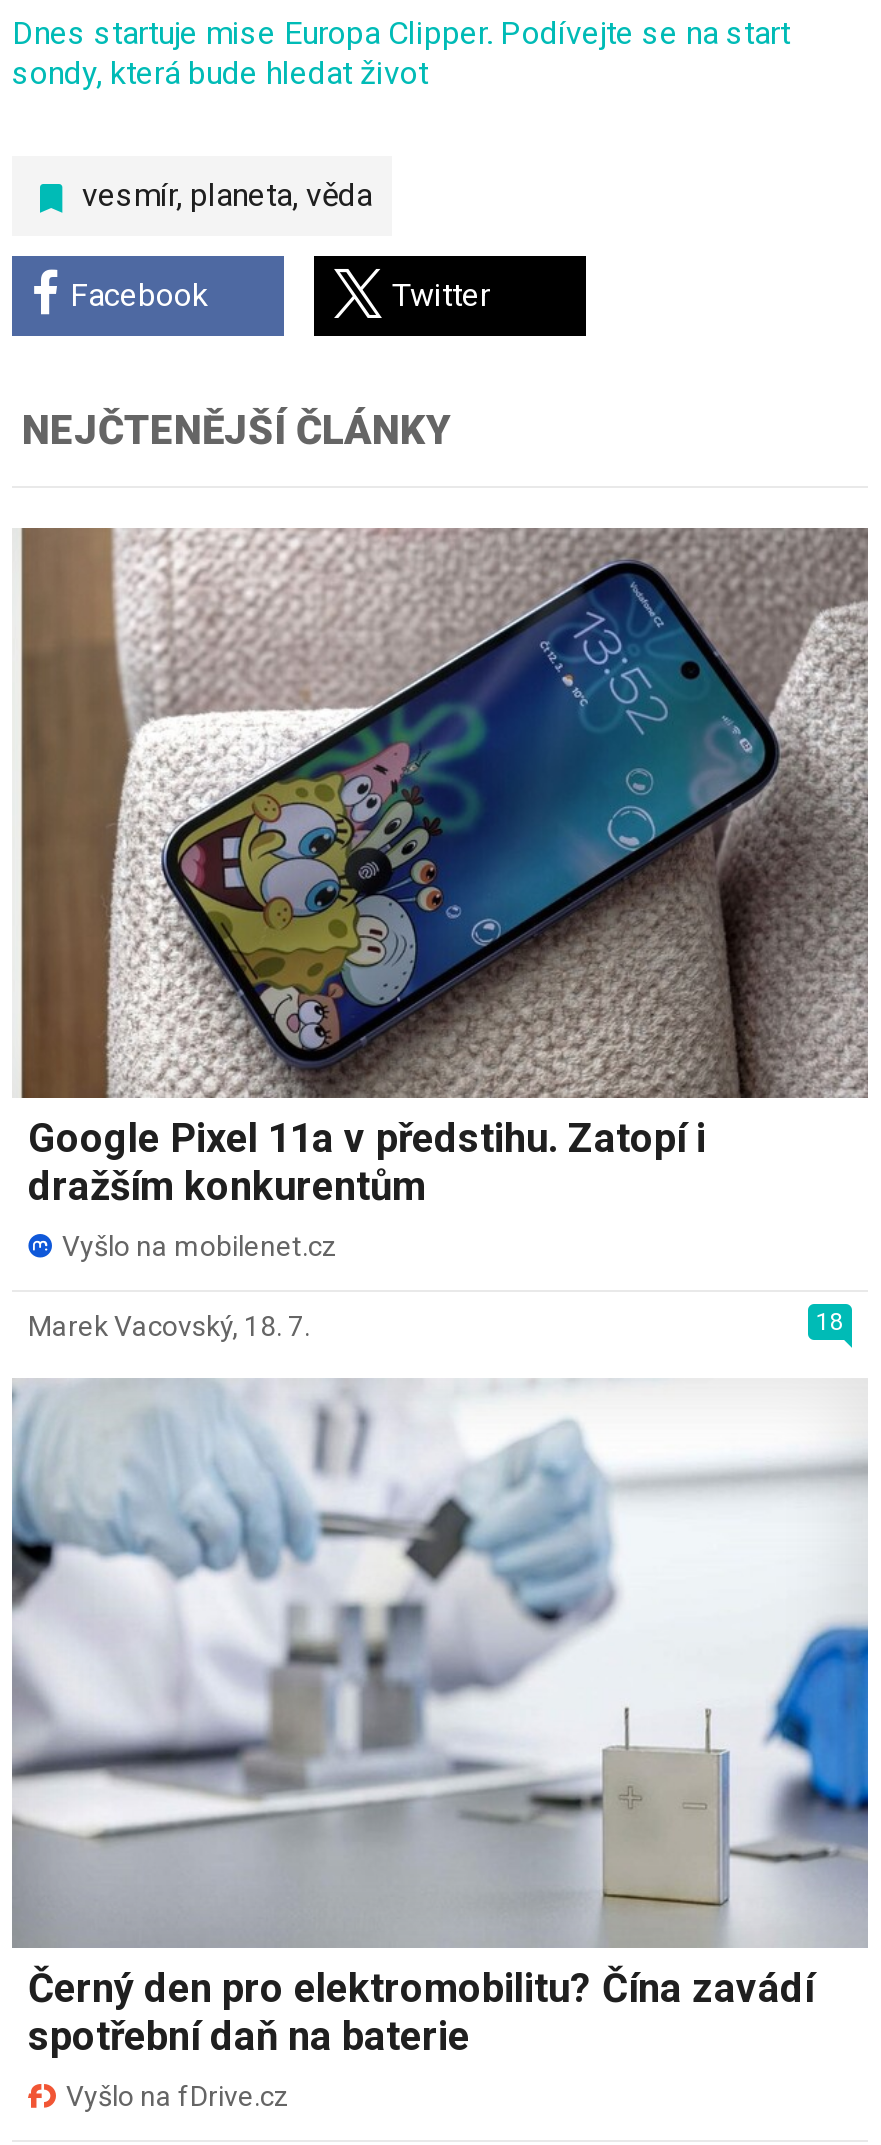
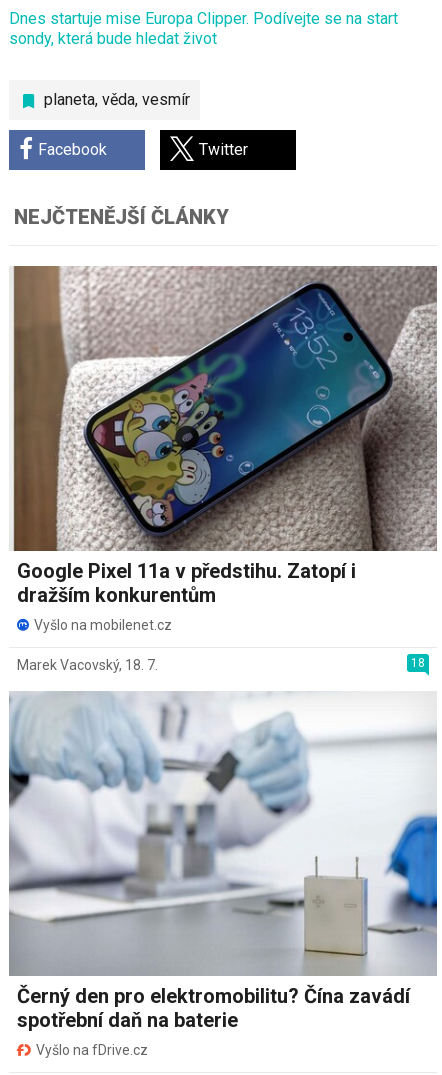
[82,176,372,214] vesmír, planeta, věda -> [44,90,190,109] planeta, věda, vesmír

